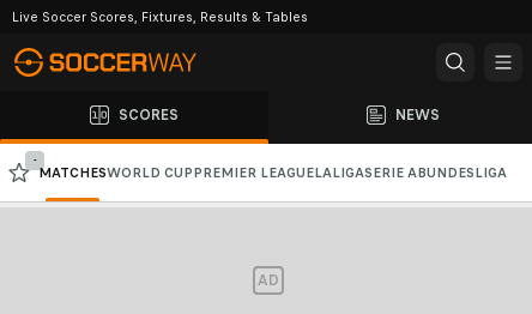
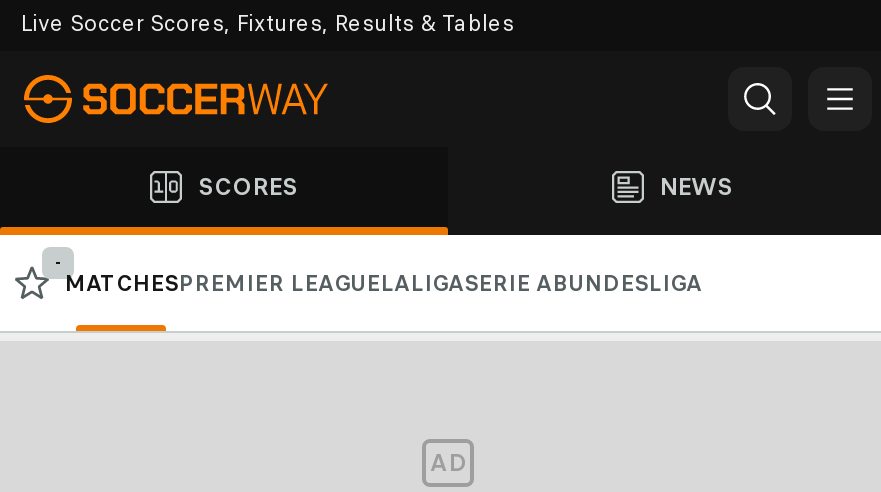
[38,164,507,181] MATCHESWORLD CUP PREMIER LEAGUELALIGASERIE A BUNDESLIGA -> [64,269,702,297] MATCHESPREMIER LEAGUELALIGASERIE ABUNDESLIGA

